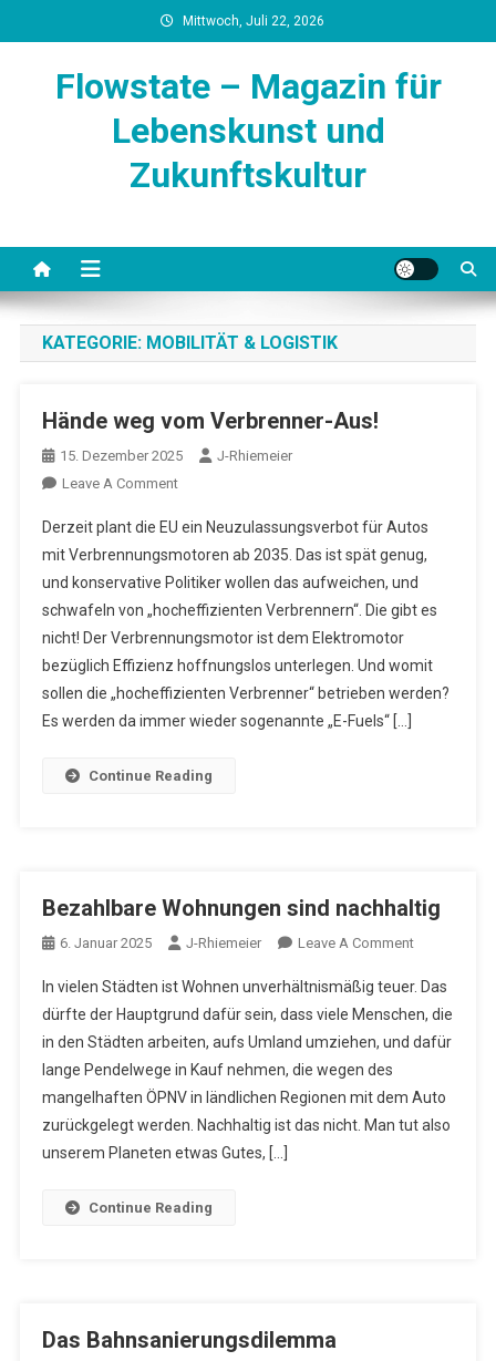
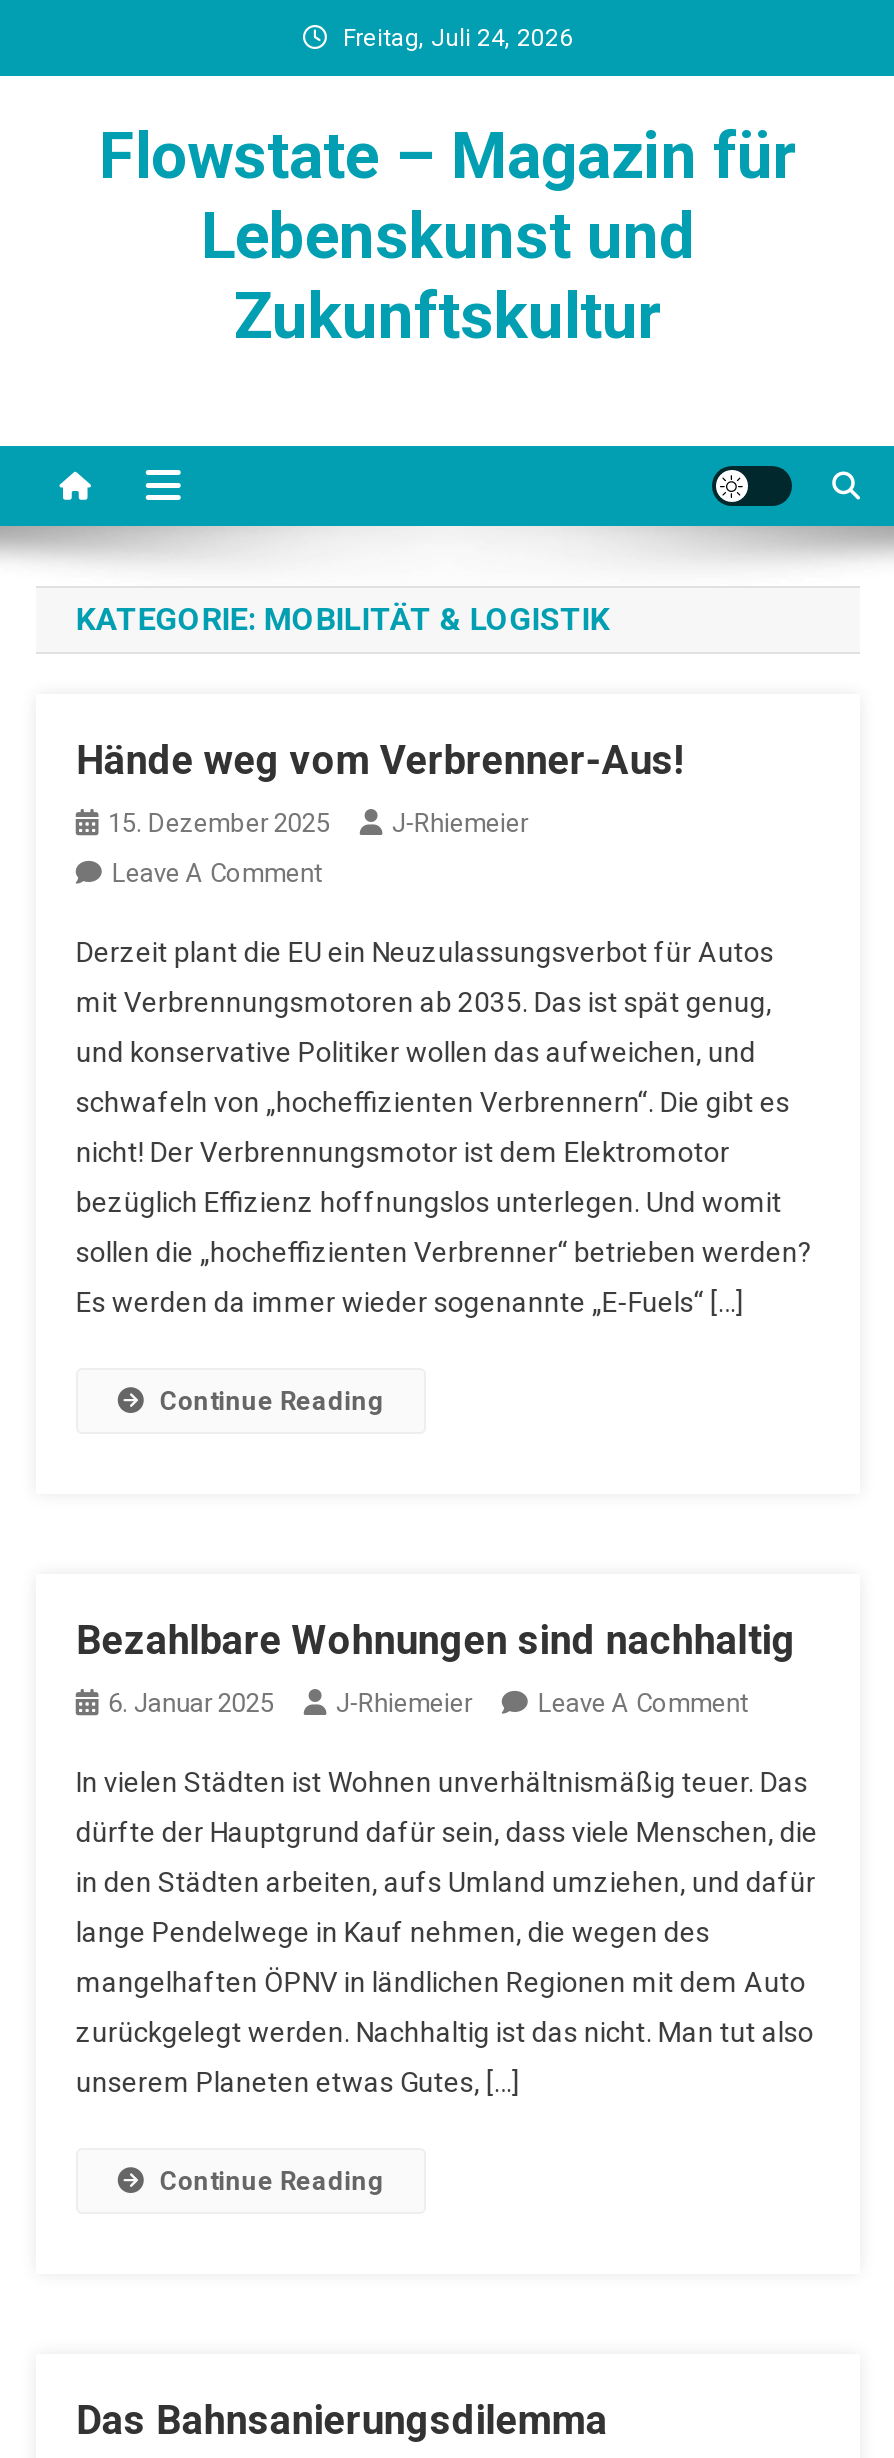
[183,13,324,29] Mittwoch, Juli 22, 2026 -> [343,24,573,52] Freitag, Juli 24, 2026

